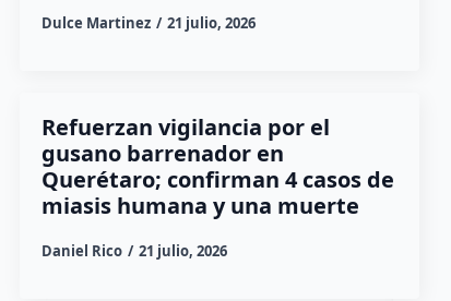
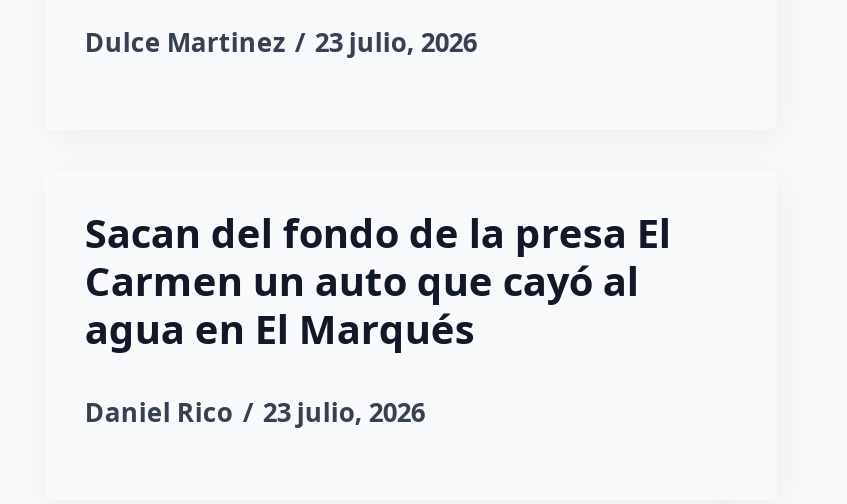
[41,13,255,33] Dulce Martinez 21 julio, 2026 -> [85,24,477,60] Dulce Martinez 23 julio, 2026
[41,112,394,220] Refuerzan vigilancia por el | gusano barrenador en | Querétaro; confirman 4 casos de | miasis humana y una muerte -> [85,206,671,356] Sacan del fondo de la presa El | Carmen un auto que cayó al | agua en El Marqués
[41,241,227,261] Daniel Rico 21 julio, 2026 -> [85,394,425,430] Daniel Rico 23 julio, 2026

